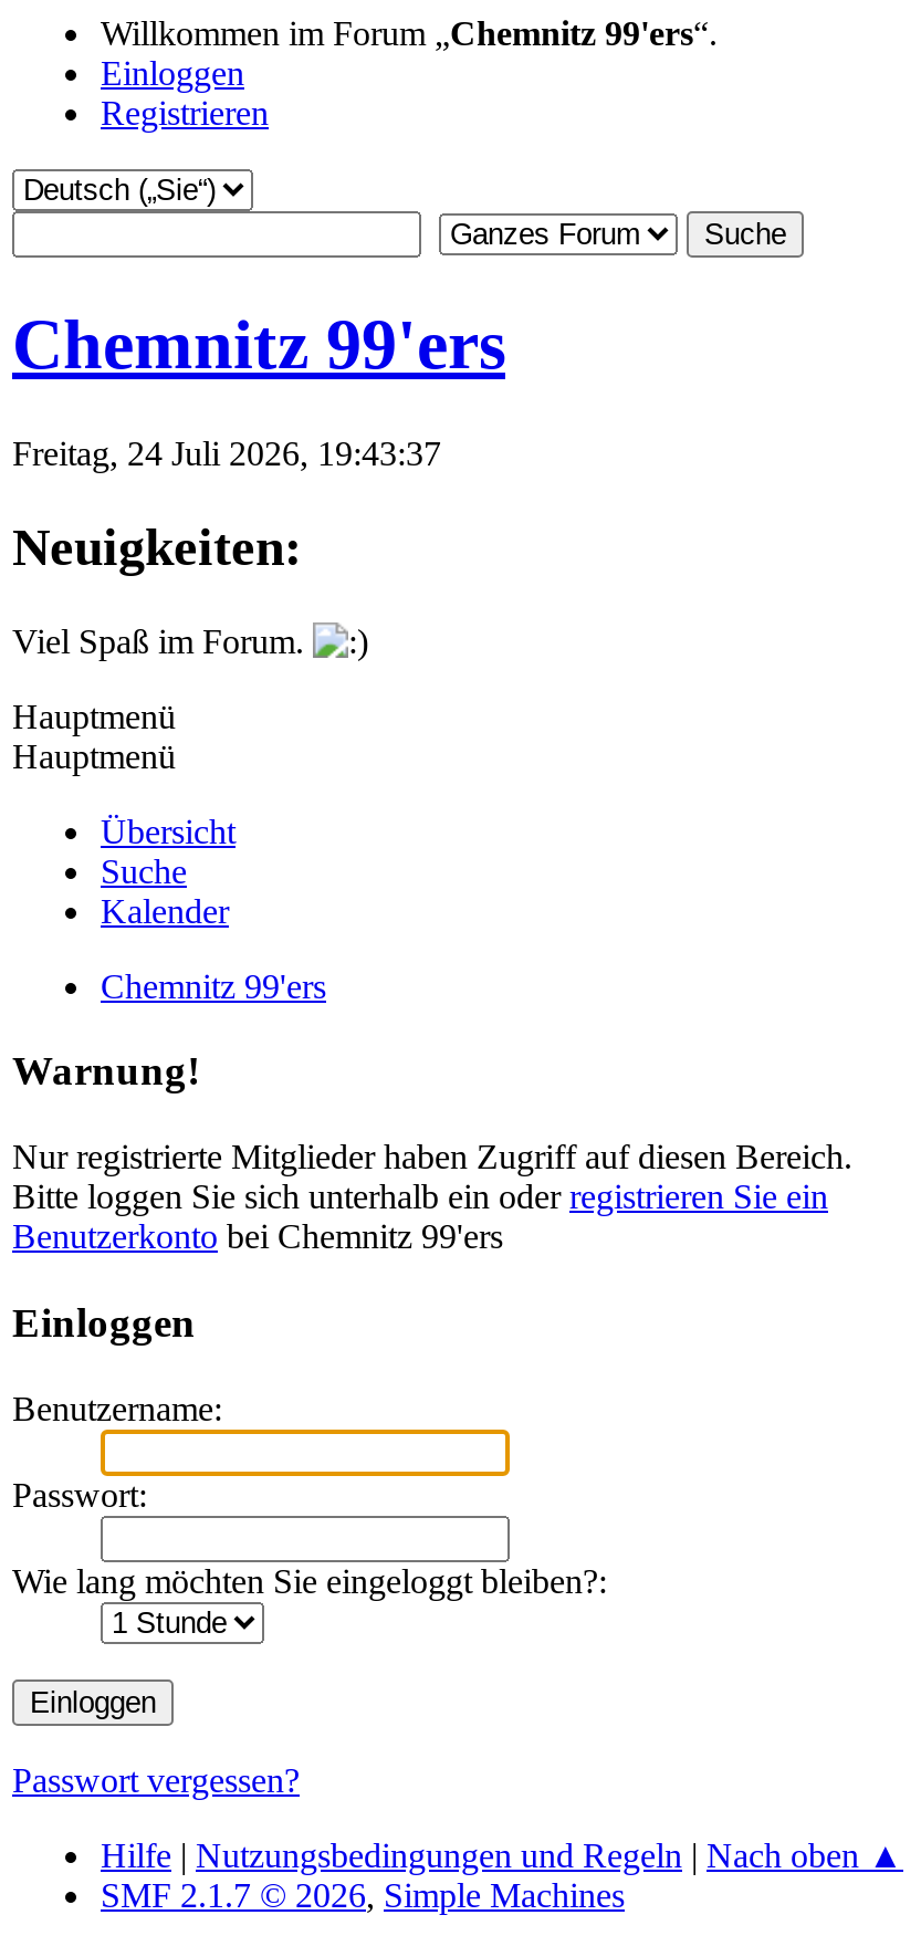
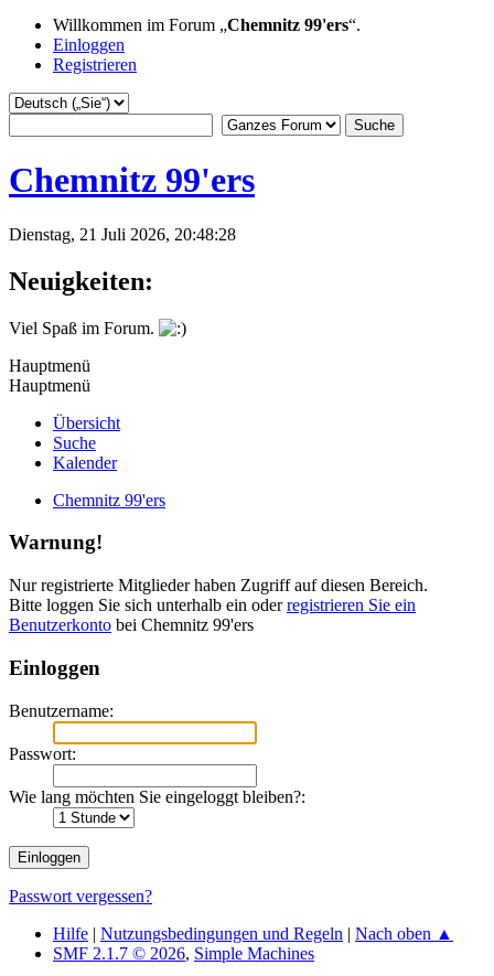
[12,434,441,472] Freitag, 24 Juli 2026, 19:43:37 -> [9,225,236,244] Dienstag, 21 Juli 2026, 20:48:28

